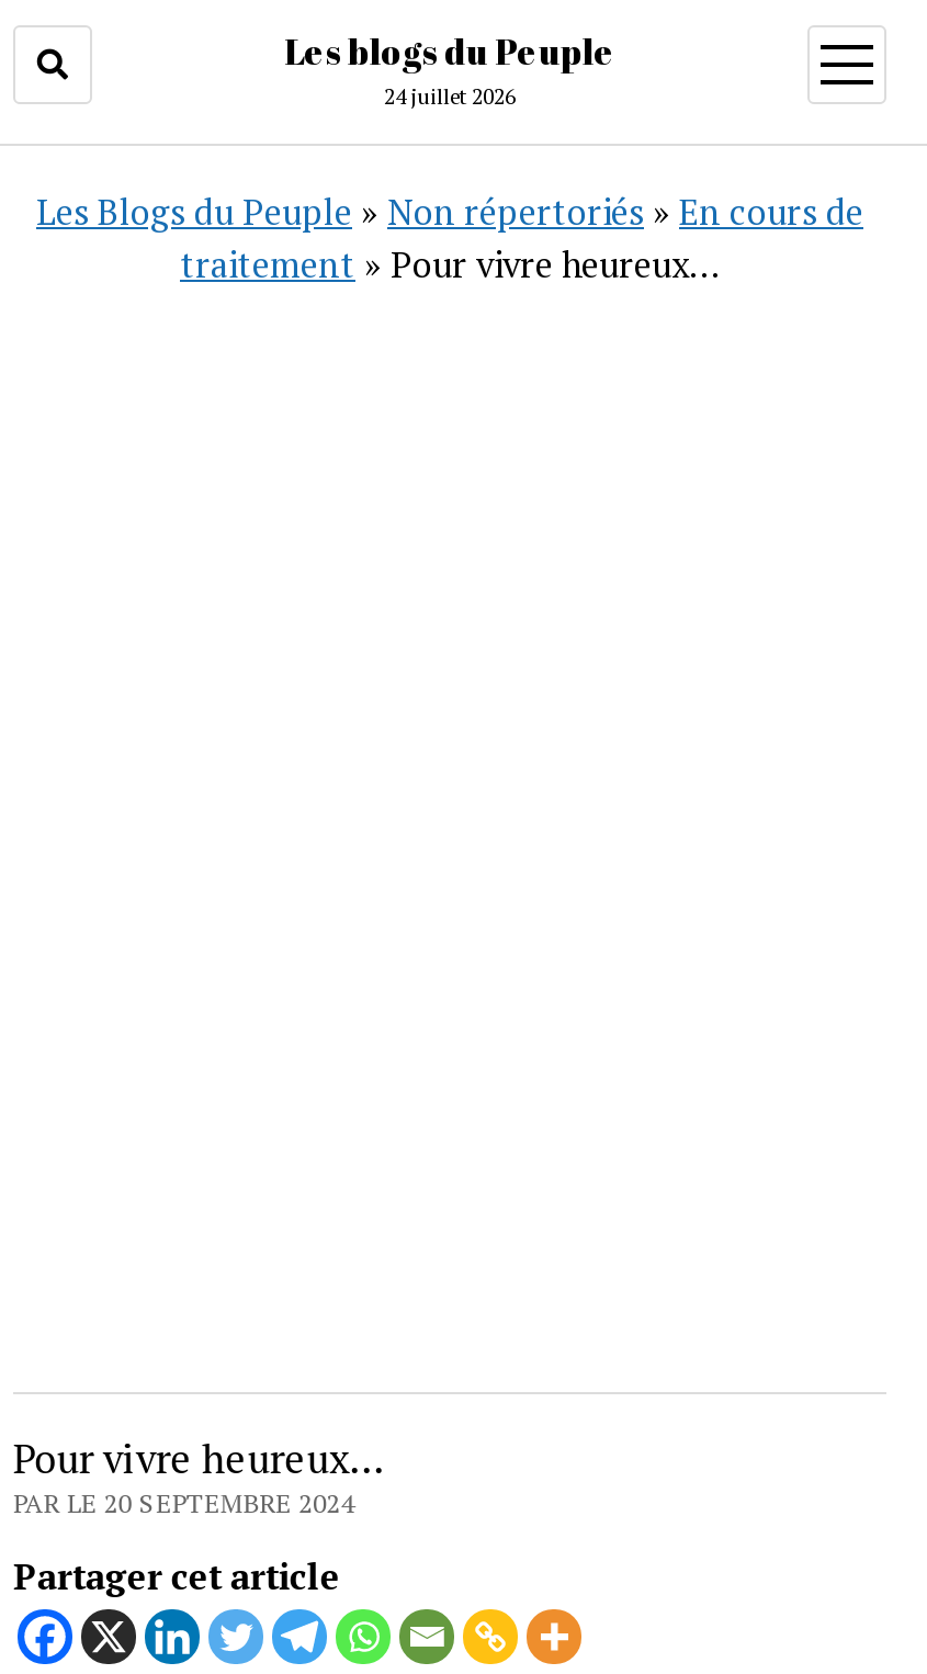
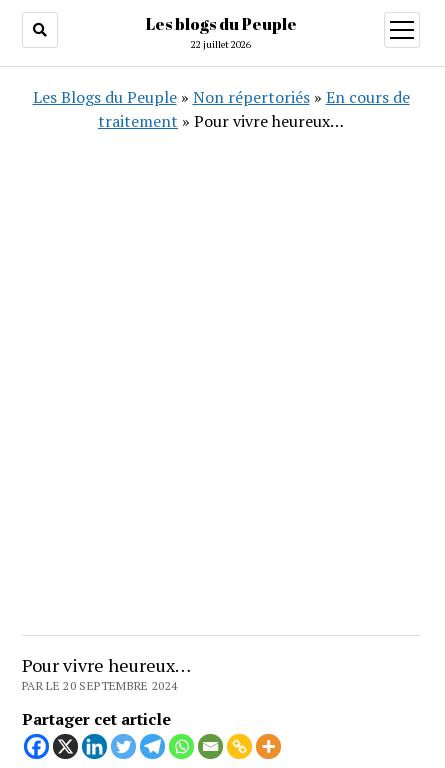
[384,82,516,111] 24 juillet 2026 -> [191,38,251,51] 22 juillet 2026

